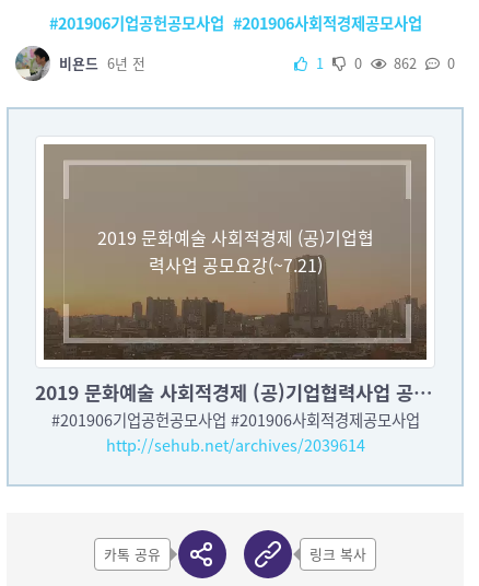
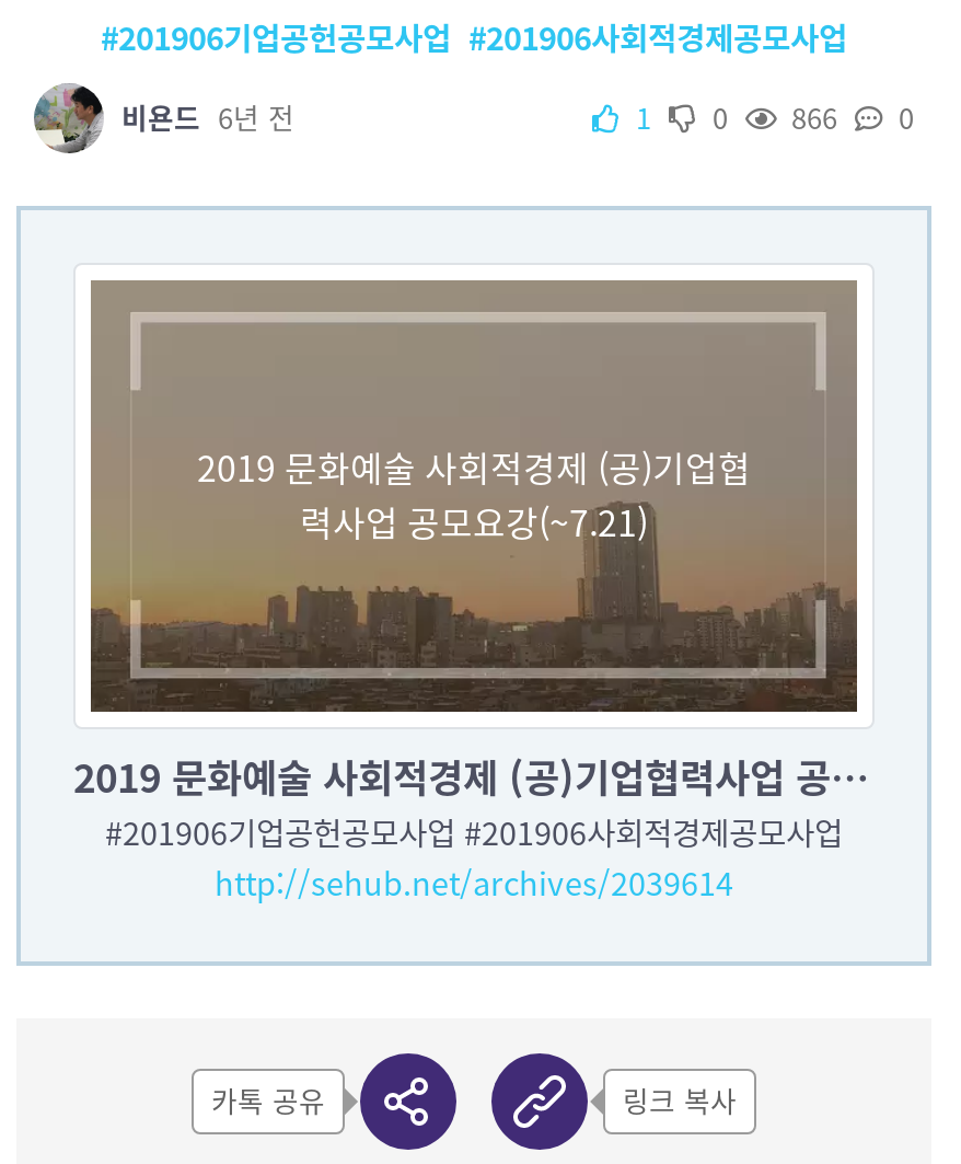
[313,53,455,73] 1 0 862 0 -> [629,97,914,138] 1 0 866 0

